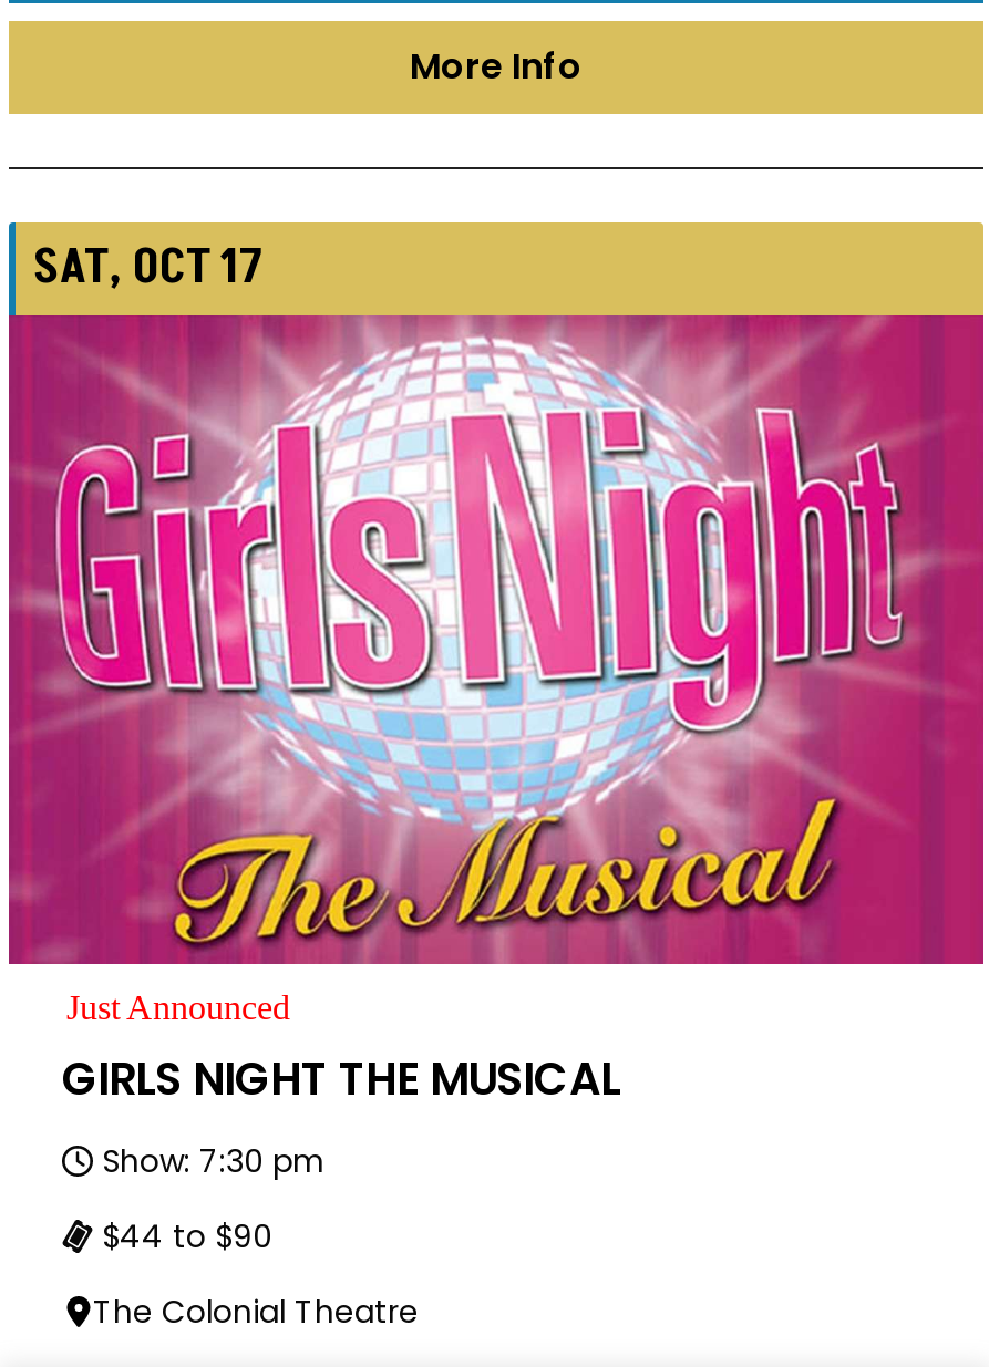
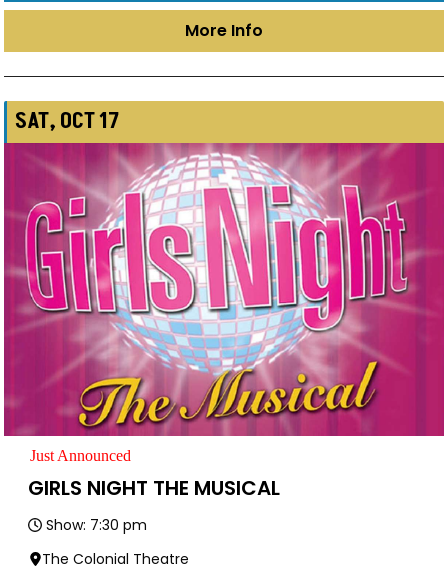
[102,1214,272,1258] $44 to $90 -> none

